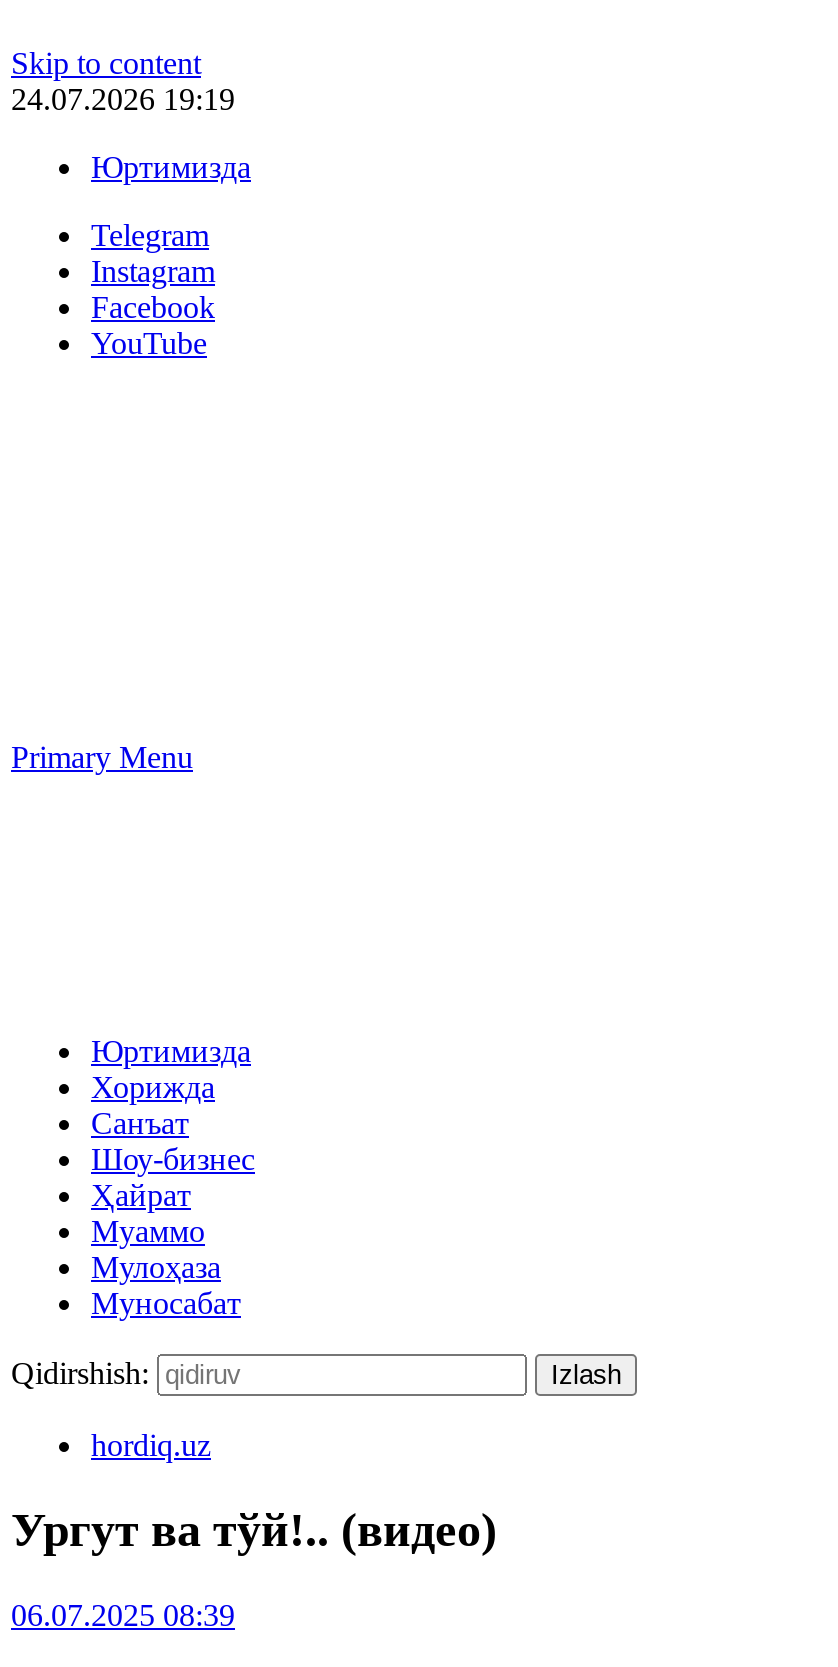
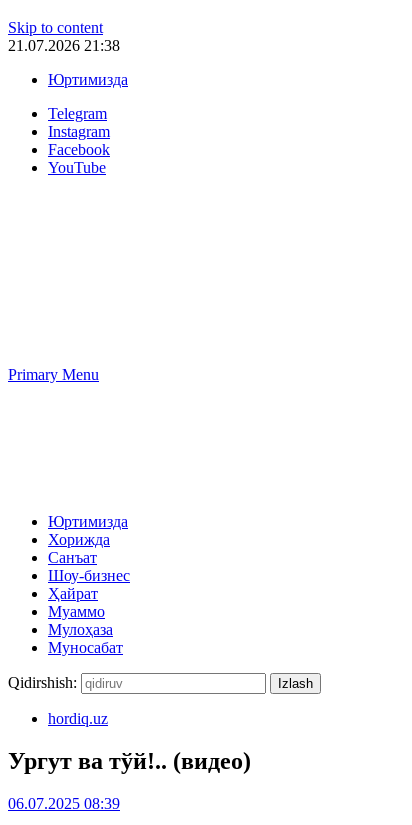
[11,82,235,116] 24.07.2026 19:19 -> [8,37,120,54] 21.07.2026 21:38

